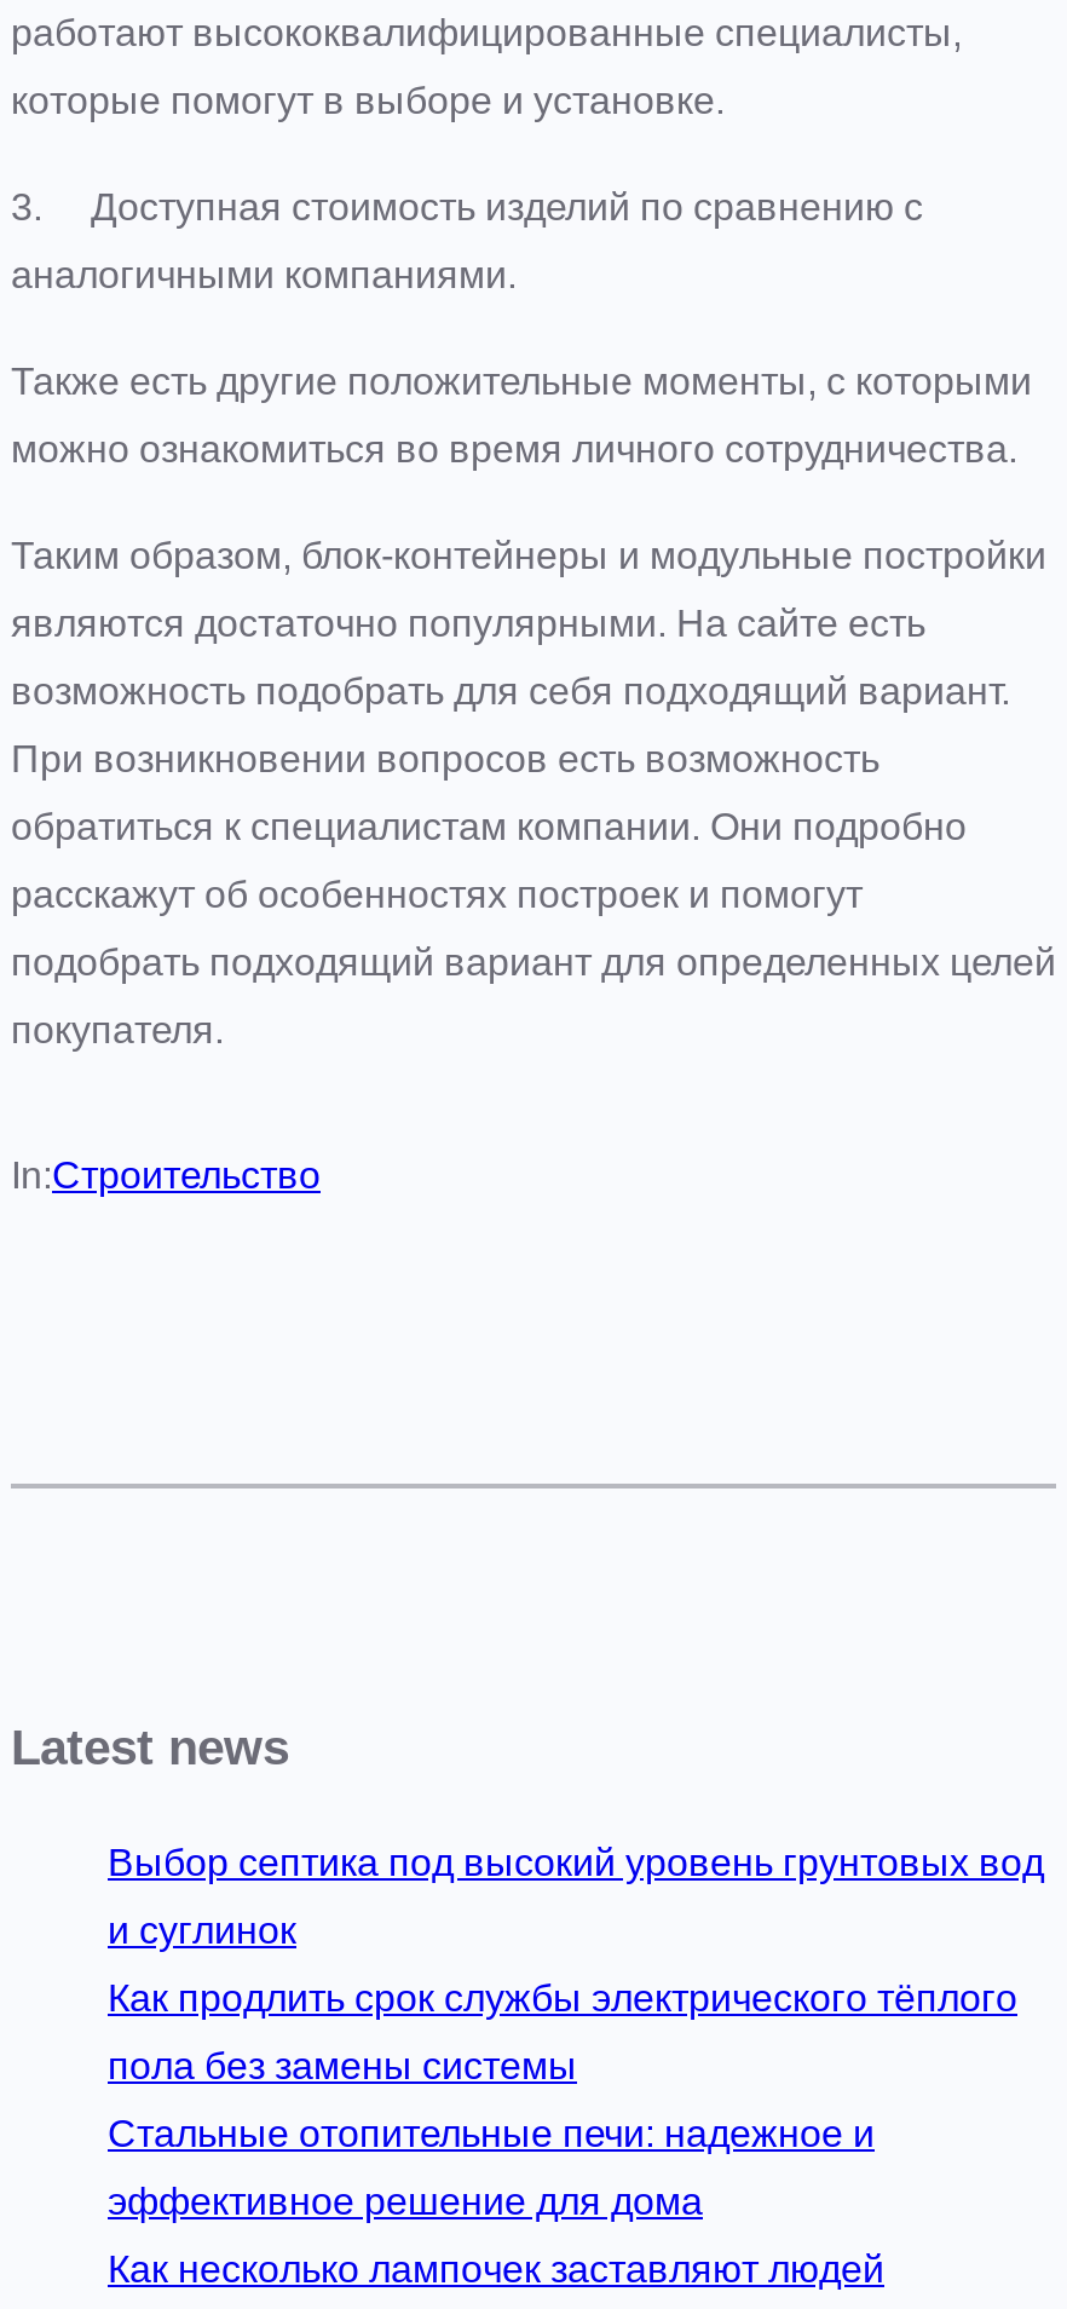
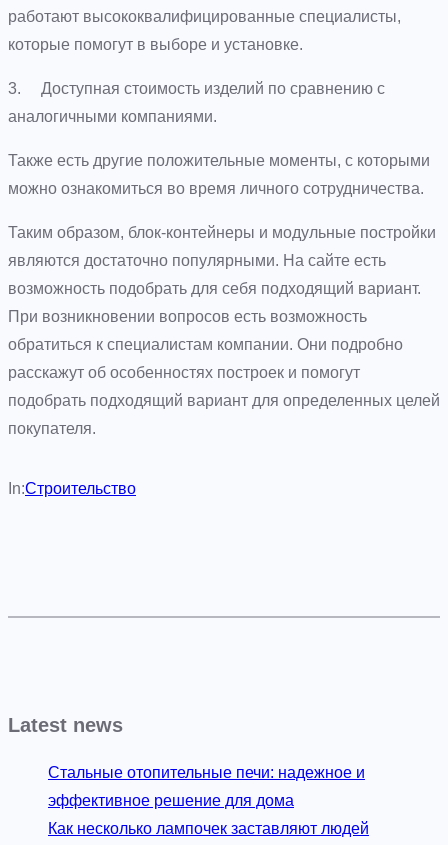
[108,1842,1044,2086] Выбор септика под высокий уровень грунтовых вод | и суглинок | Как продлить срок службы электрического тёплого | пола без замены системы -> none

